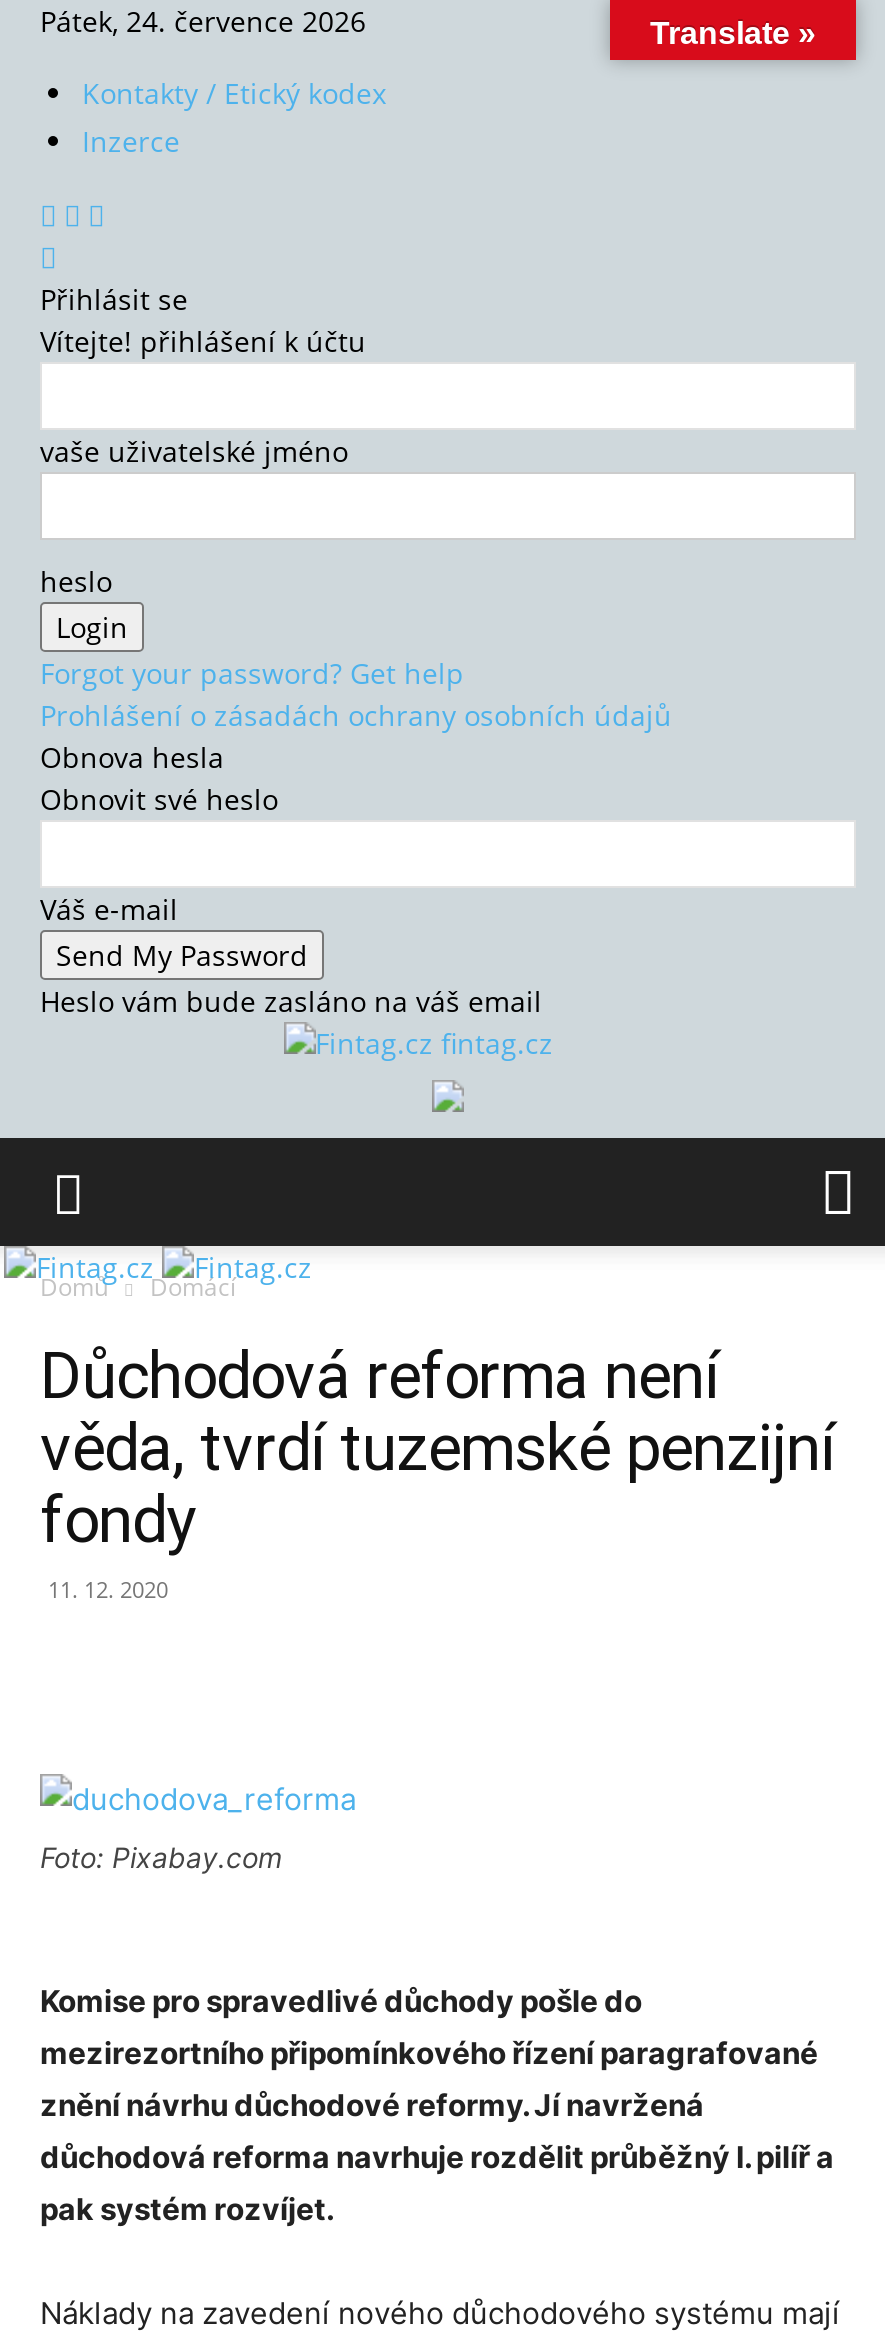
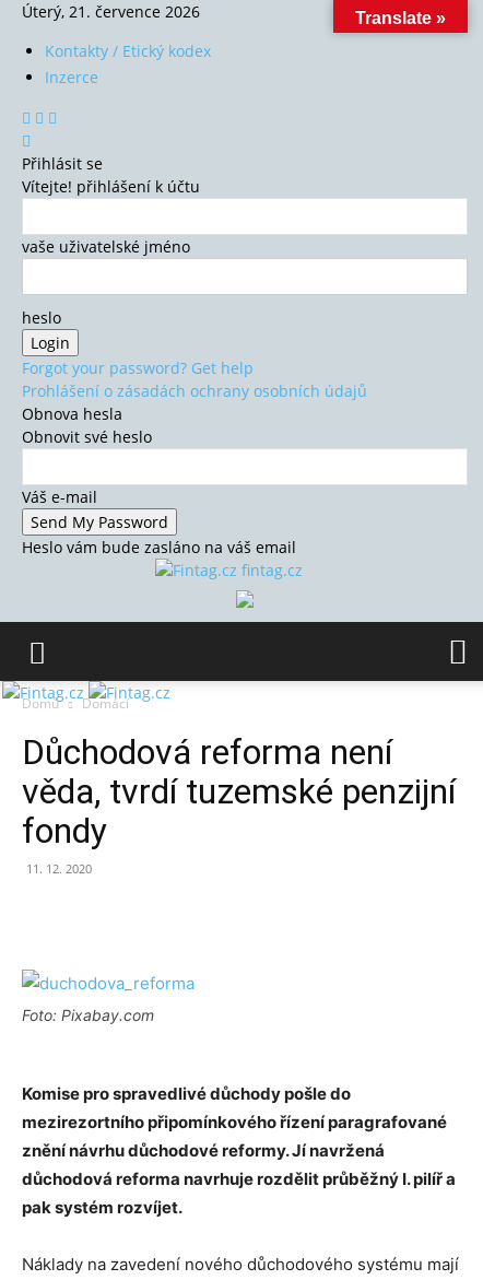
[40,2,366,40] Pátek, 24. července 2026 -> [22,1,200,22] Úterý, 21. července 2026

